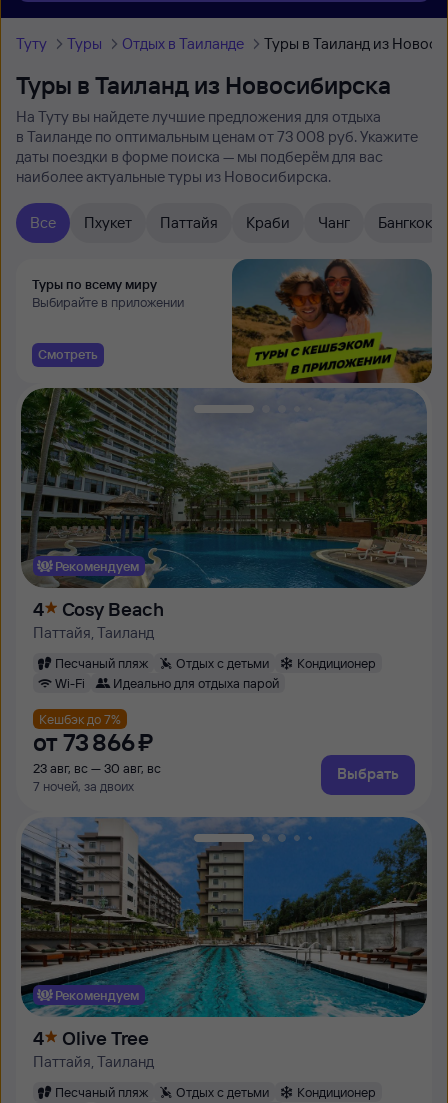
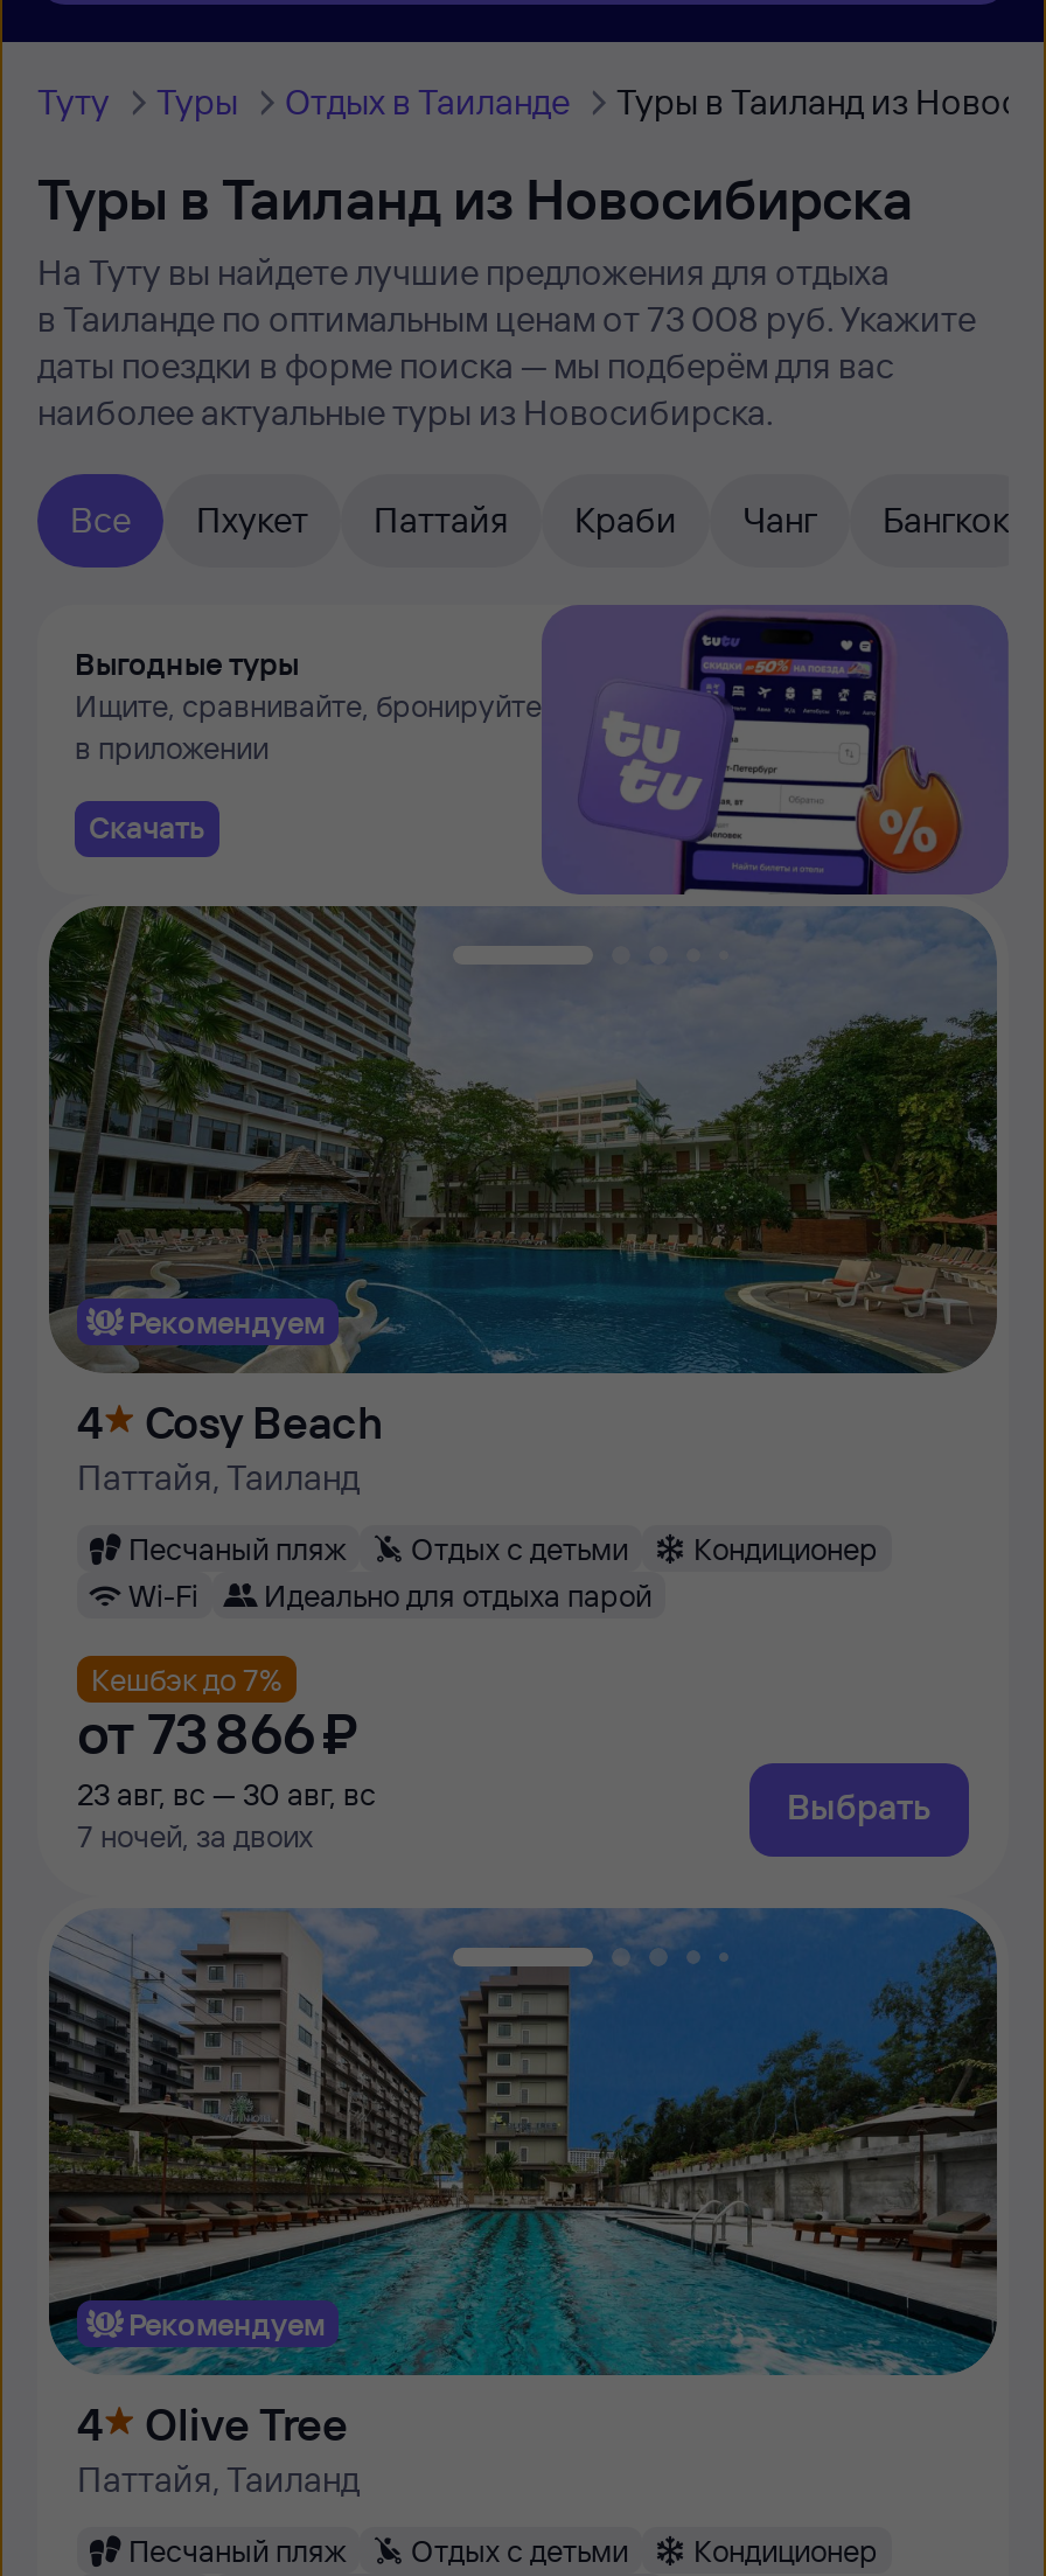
[231,258,433,384] [image] -> [542,605,1009,897] [image]
[32,276,184,310] Туры по всему миру | Выбирайте в приложении -> [75,645,542,766] Выгодные туры | Ищите, сравнивайте, бронируйте | в приложении
[38,346,98,362] Смотреть -> [89,808,205,845] Скачать

